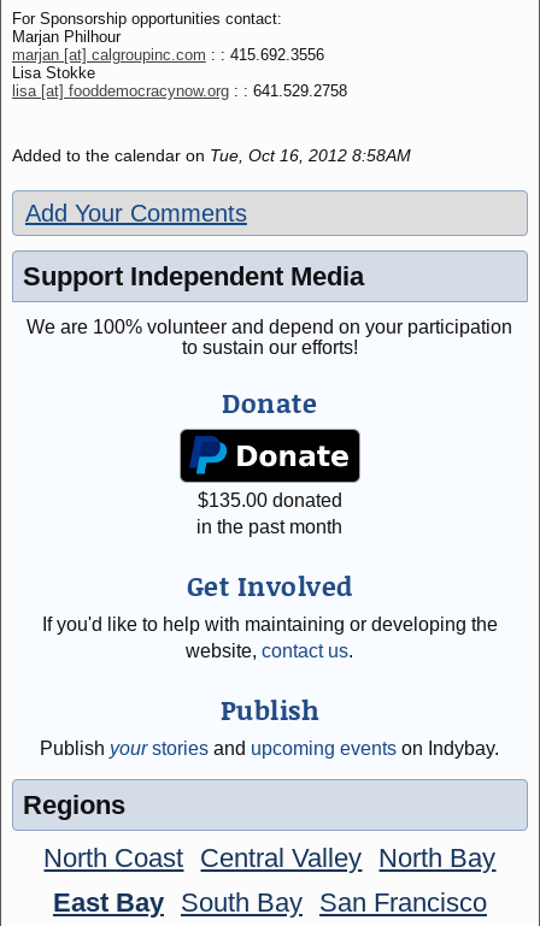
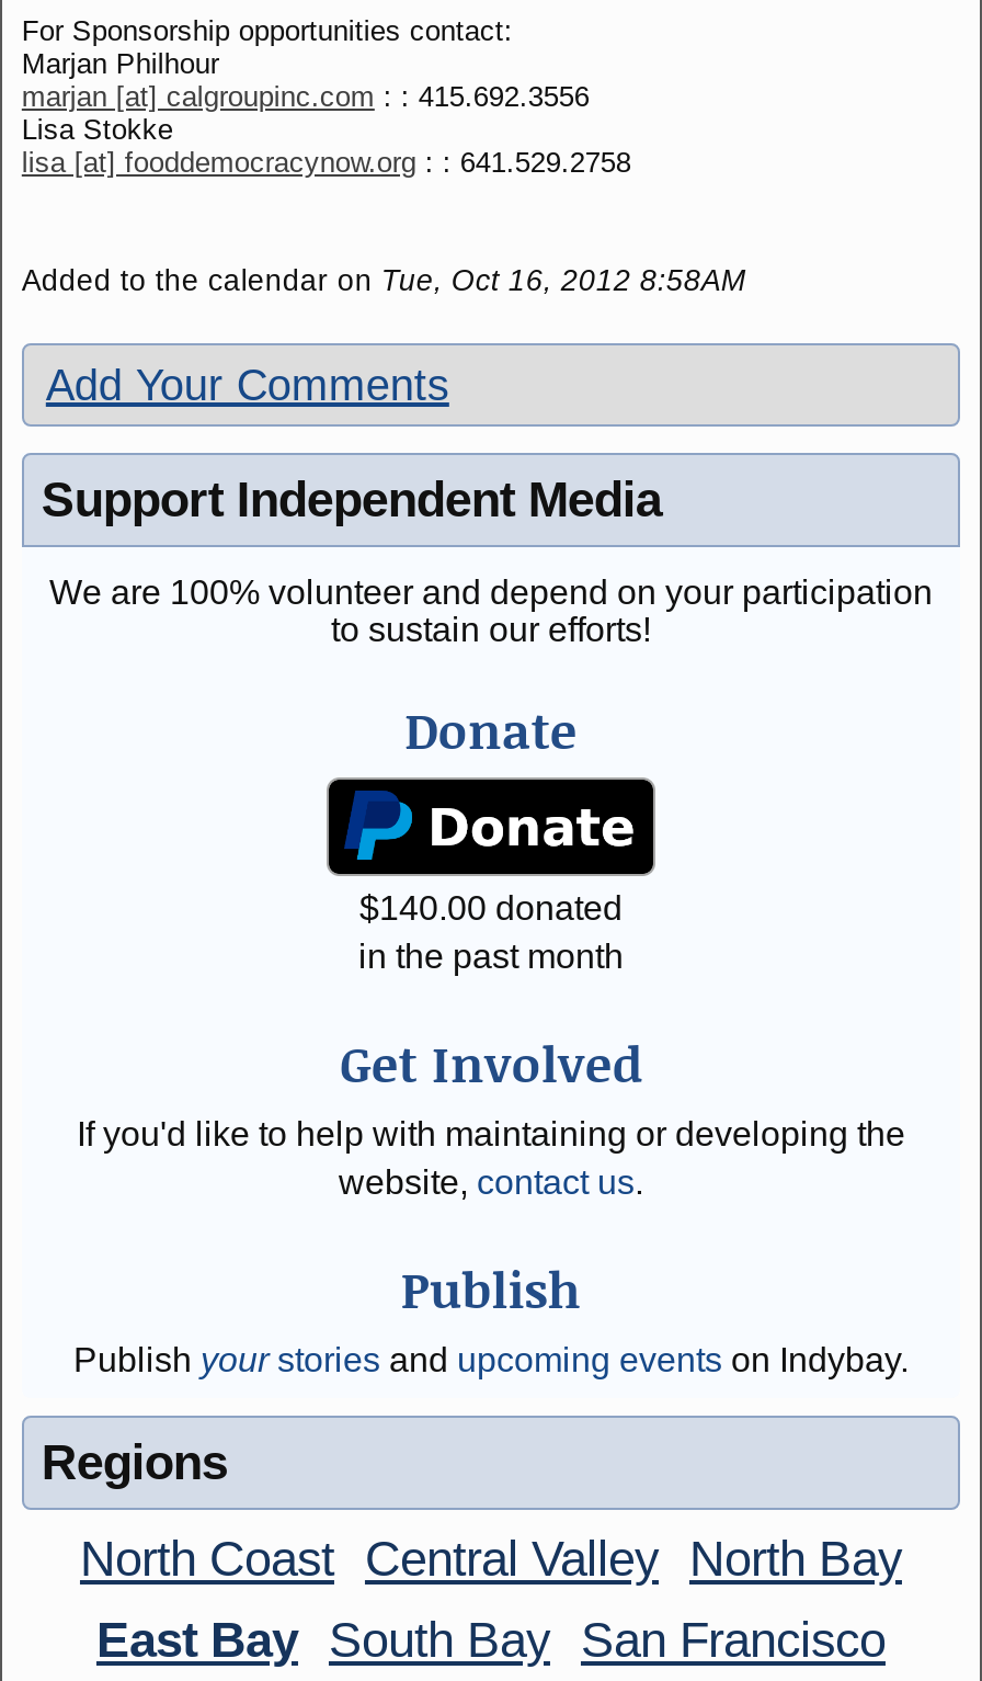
[198,490,342,510] $135.00 donated -> [359,889,623,926] $140.00 donated

